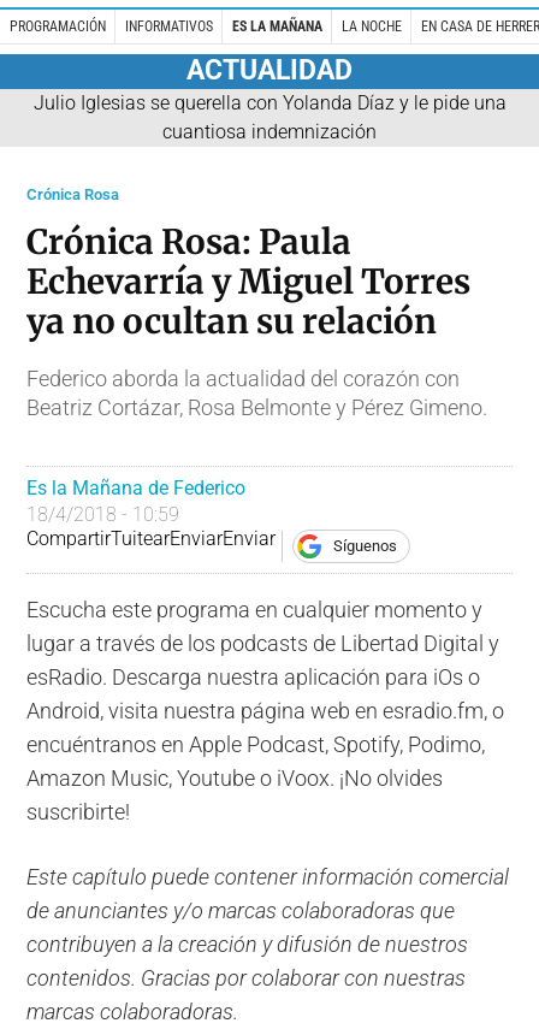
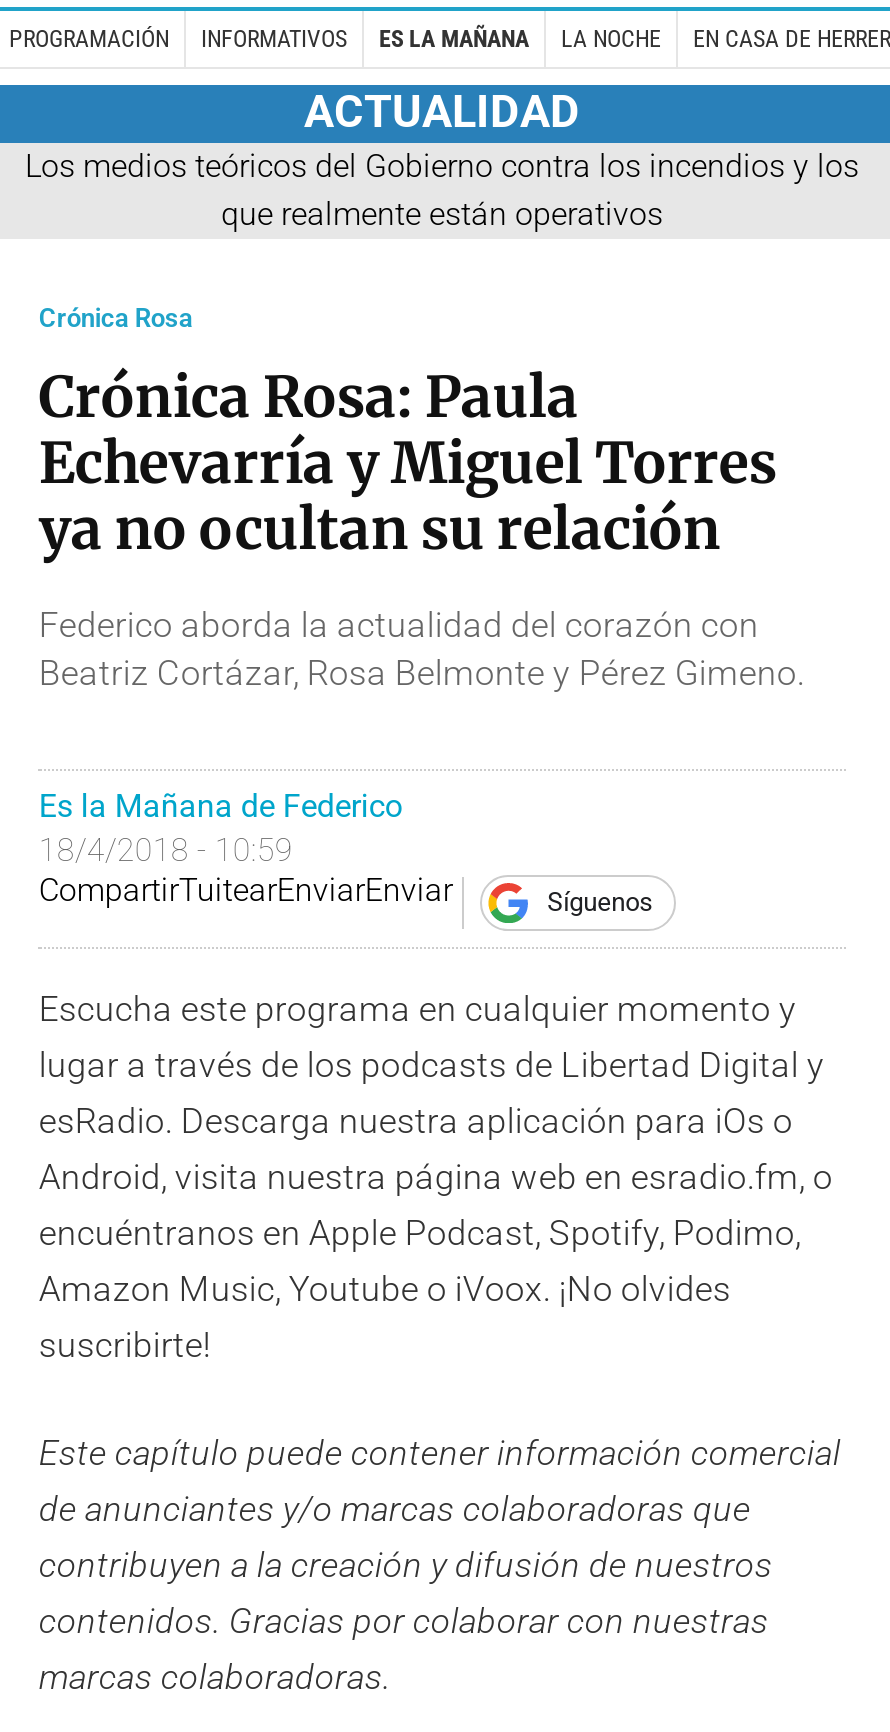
[33,91,506,143] Julio Iglesias se querella con Yolanda Díaz y le pide una | cuantiosa indemnización -> [25,146,859,232] Los medios teóricos del Gobierno contra los incendios y los | que realmente están operativos

